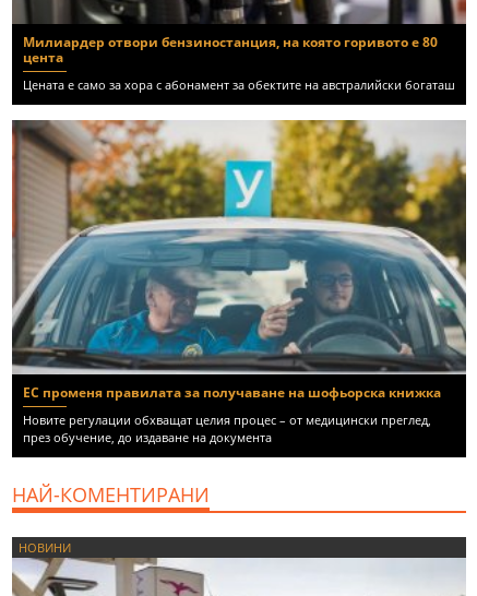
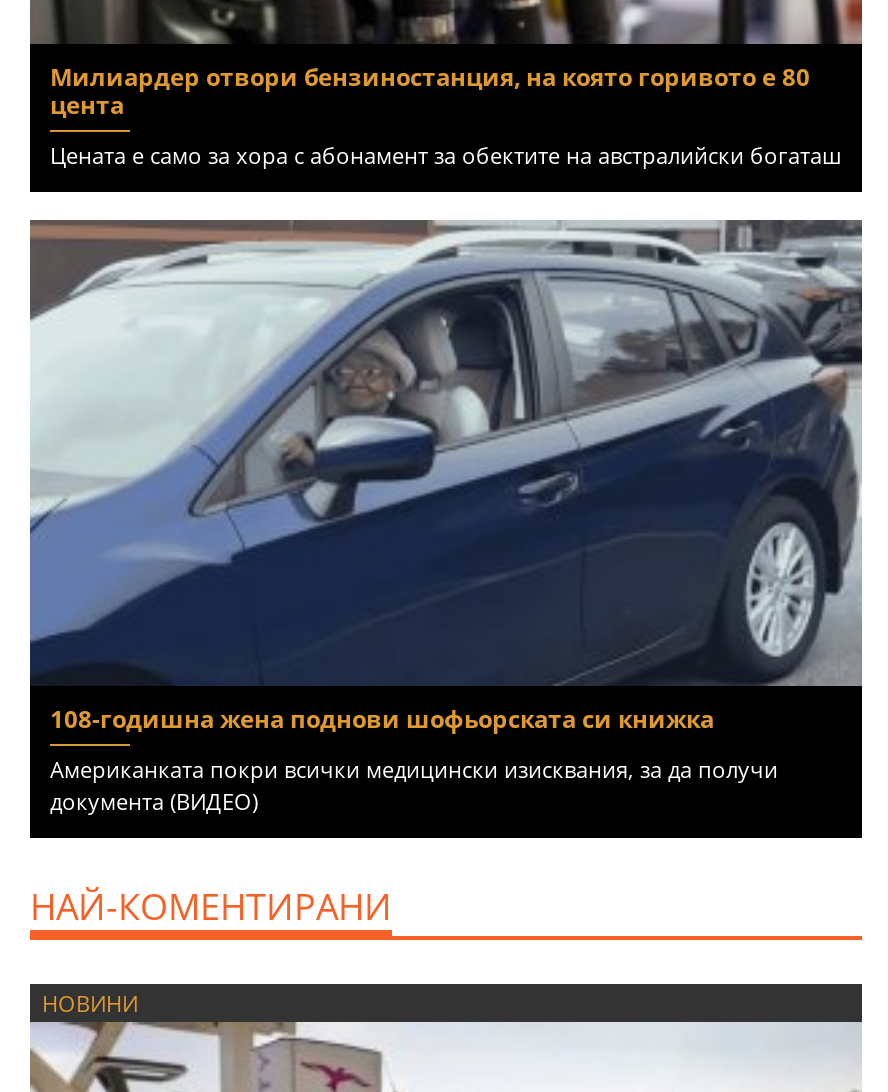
[11,119,466,402] [image] | ЕС променя правилата за получаване на шофьорска книжка -> [28,218,864,736] [image] | 108-годишна жена поднови шофьорската си книжка
[23,412,431,445] Новите регулации обхващат целия процес – от медицински преглед, | през обучение, до издаване на документа -> [50,754,778,816] Американката покри всички медицински изисквания, за да получи | документа (ВИДЕО)

